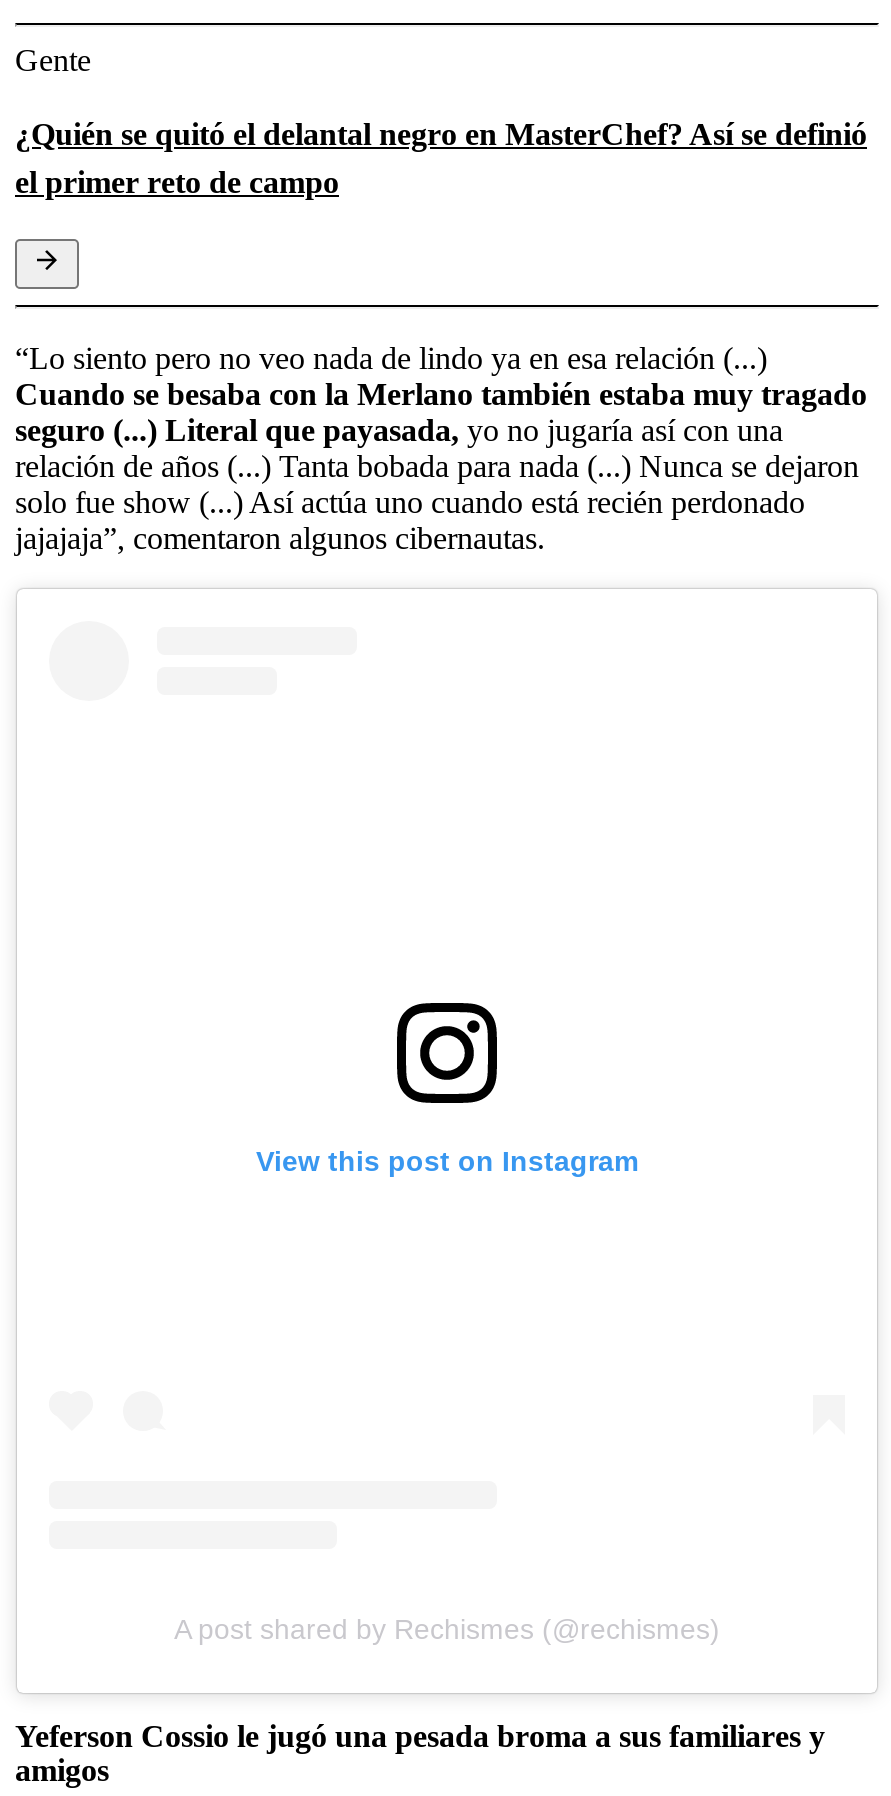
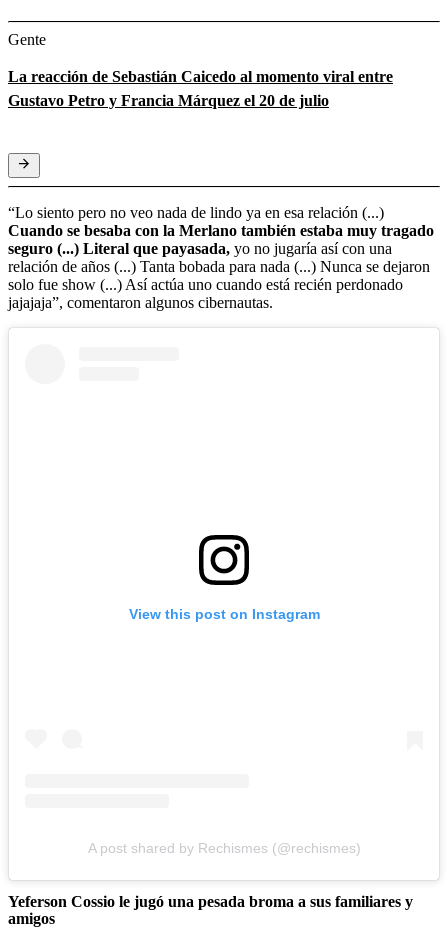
[15,116,867,198] ¿Quién se quitó el delantal negro en MasterChef? Así se definió | el primer reto de campo -> [8,68,393,109] La reacción de Sebastián Caicedo al momento viral entre | Gustavo Petro y Francia Márquez el 20 de julio

